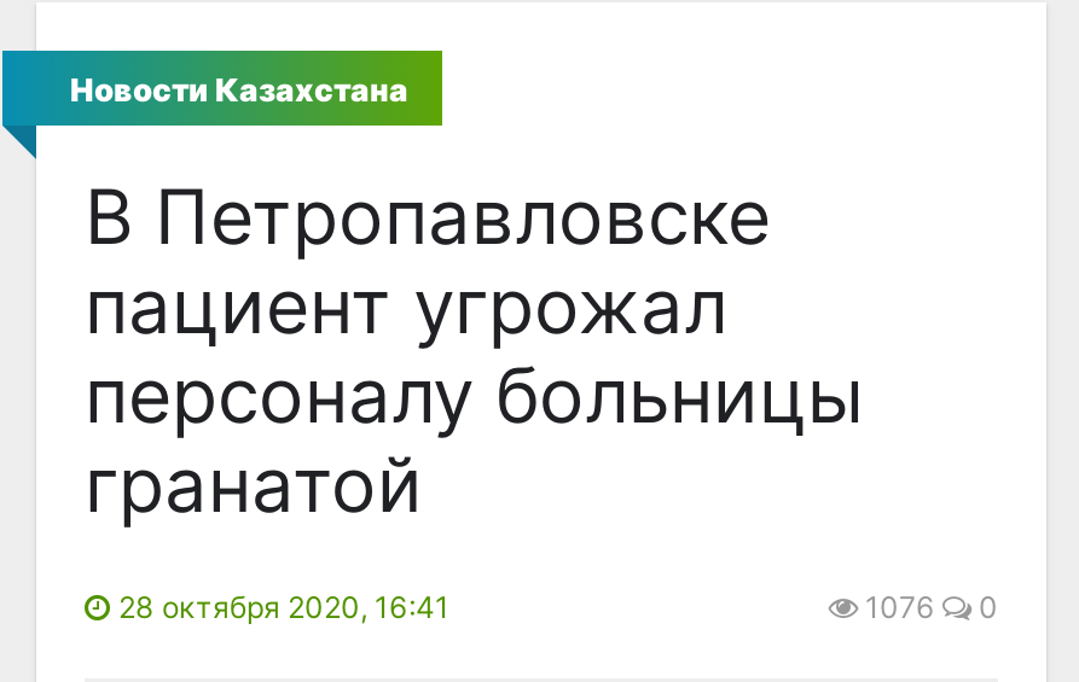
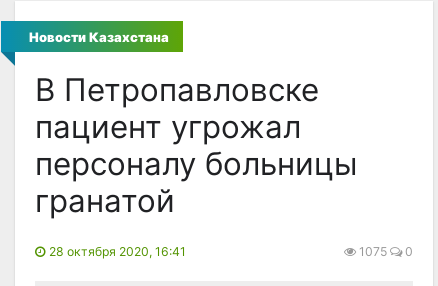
[858,590,998,626] 1076 0 -> [356,244,413,259] 1075 0

